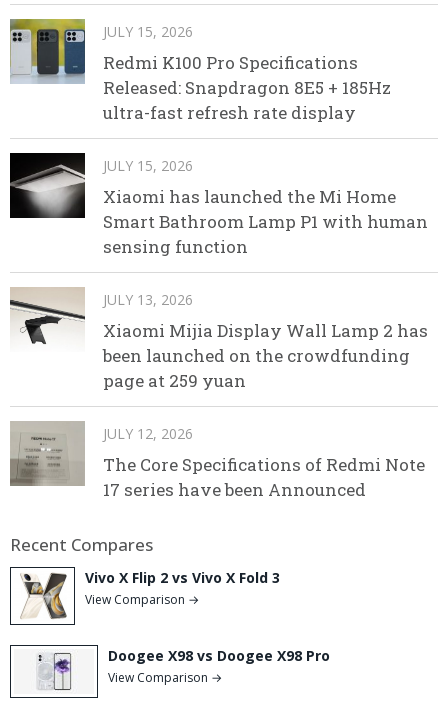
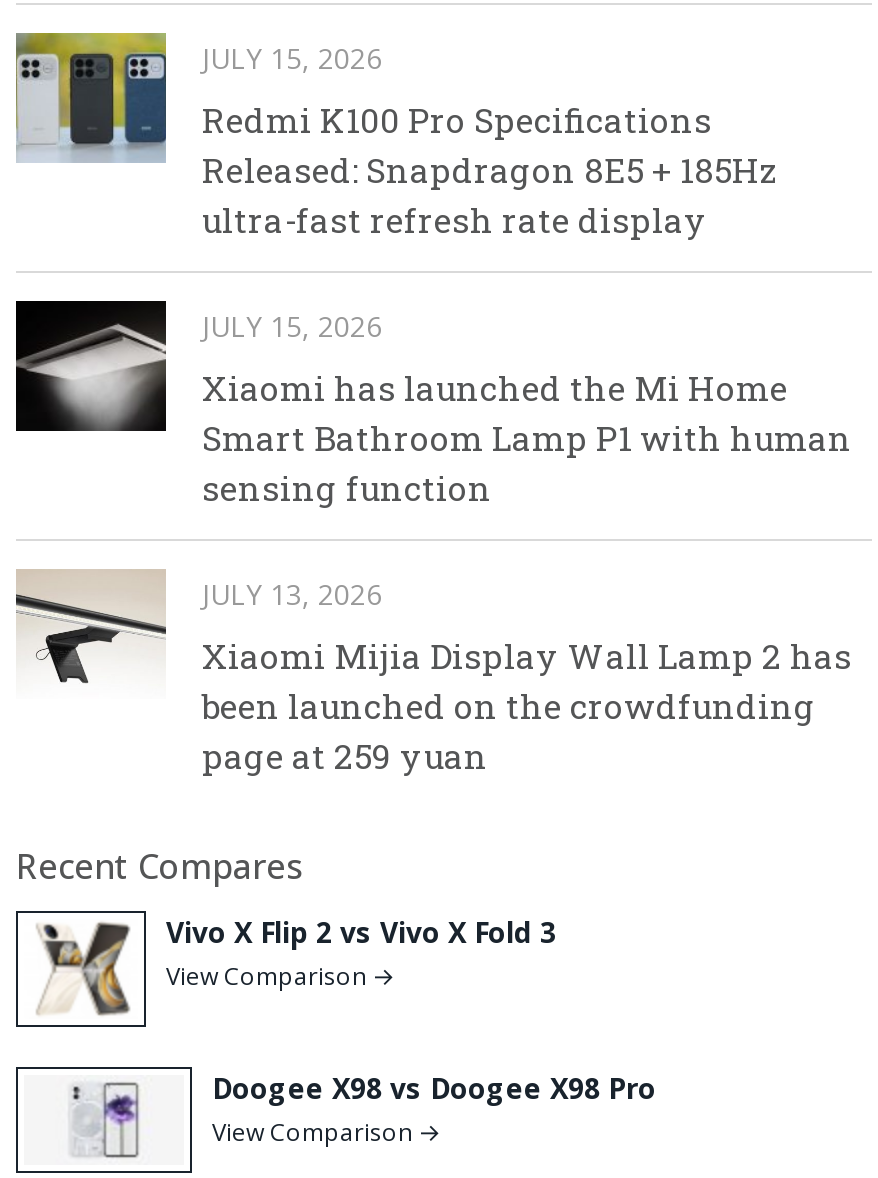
[10,421,425,501] [image] | JULY 12, 2026 | The Core Specifications of Redmi Note | 17 series have been Announced -> none

